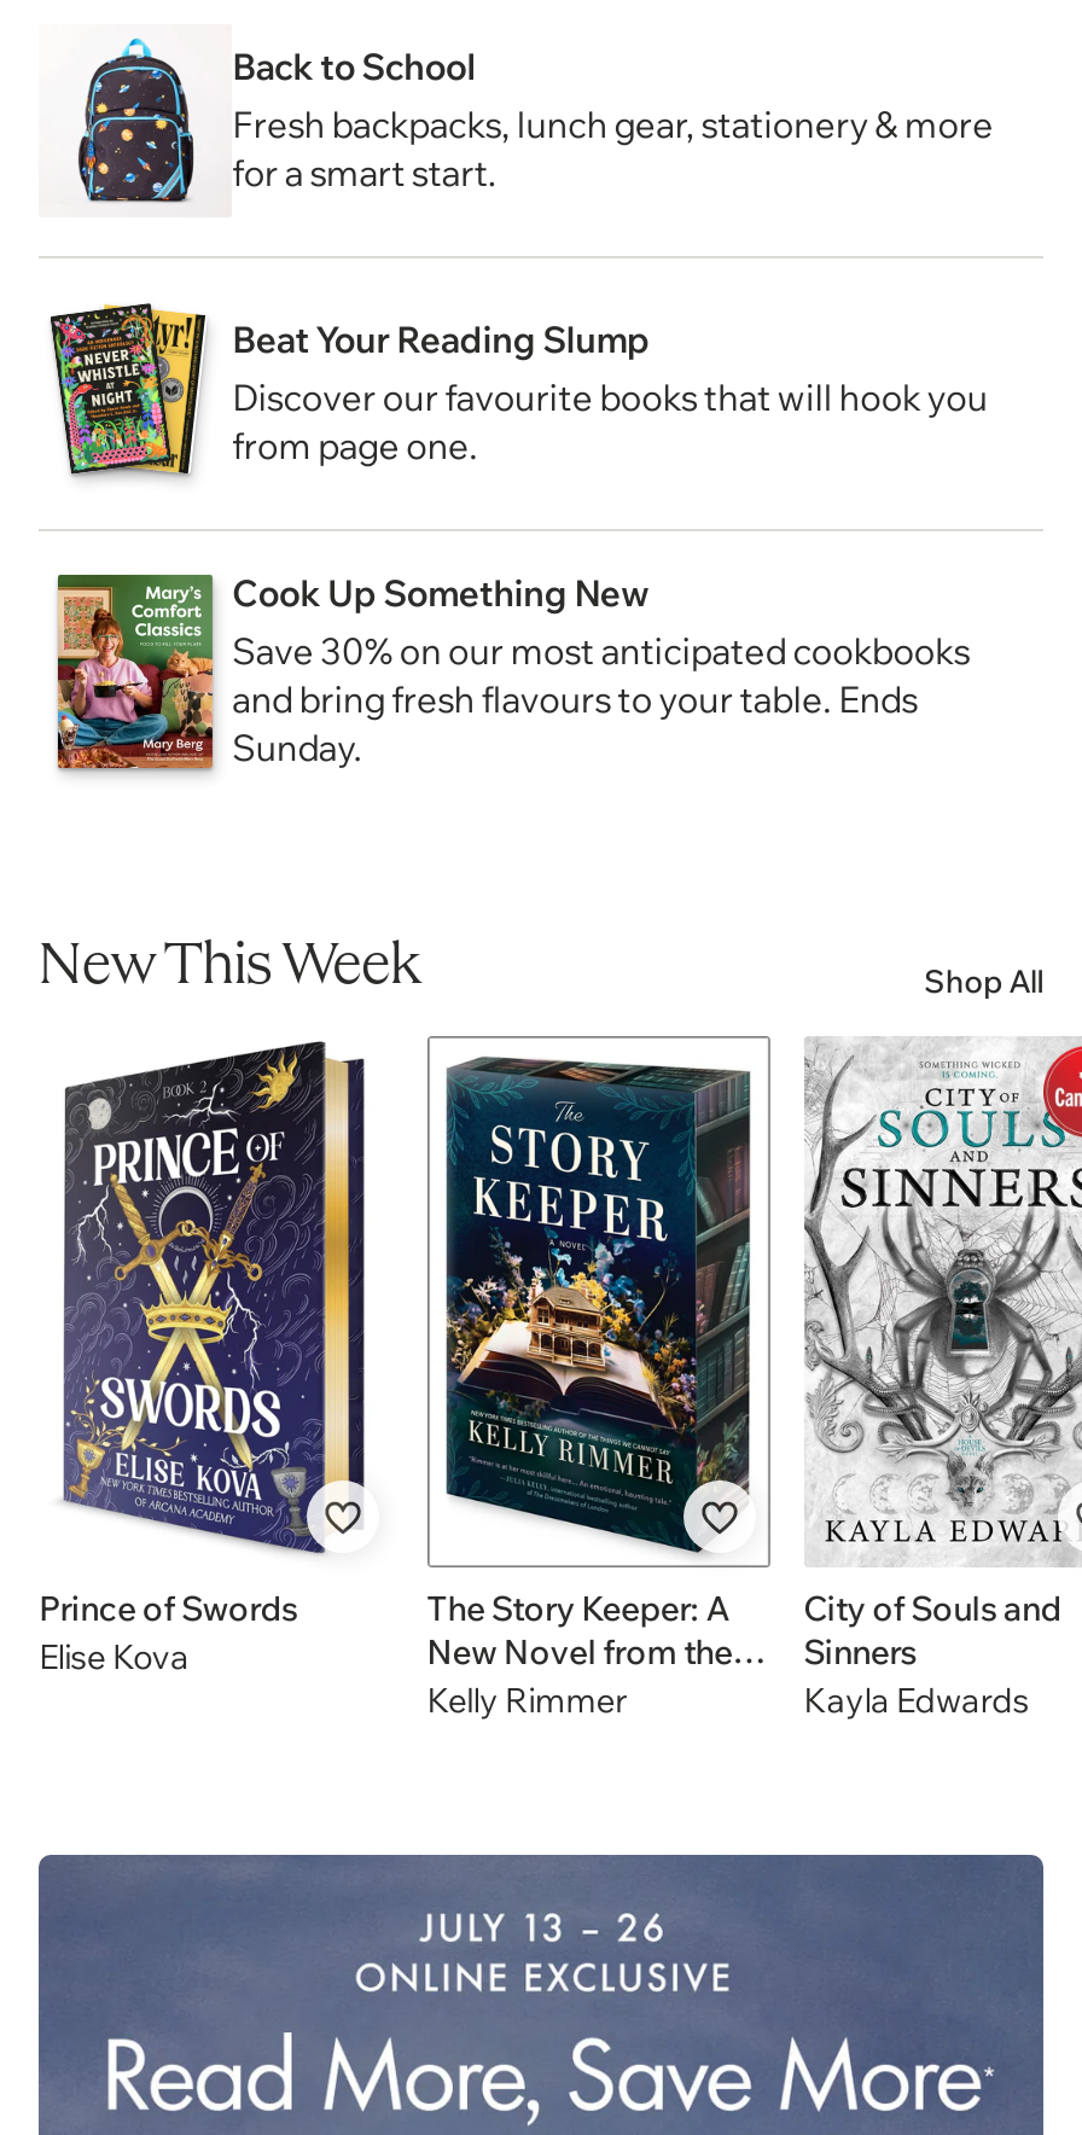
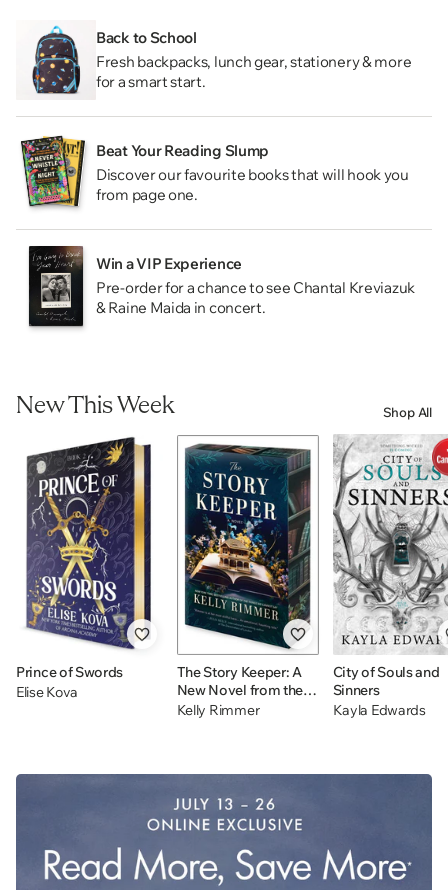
[56,569,969,773] [image] | Cook Up Something New | Save 30% on our most anticipated cookbooks | and bring fresh flavours to your table. Ends | Sunday. -> [24,245,415,327] [image] | Win a VIP Experience | Pre-order for a chance to see Chantal Kreviazuk | & Raine Maida in concert.

